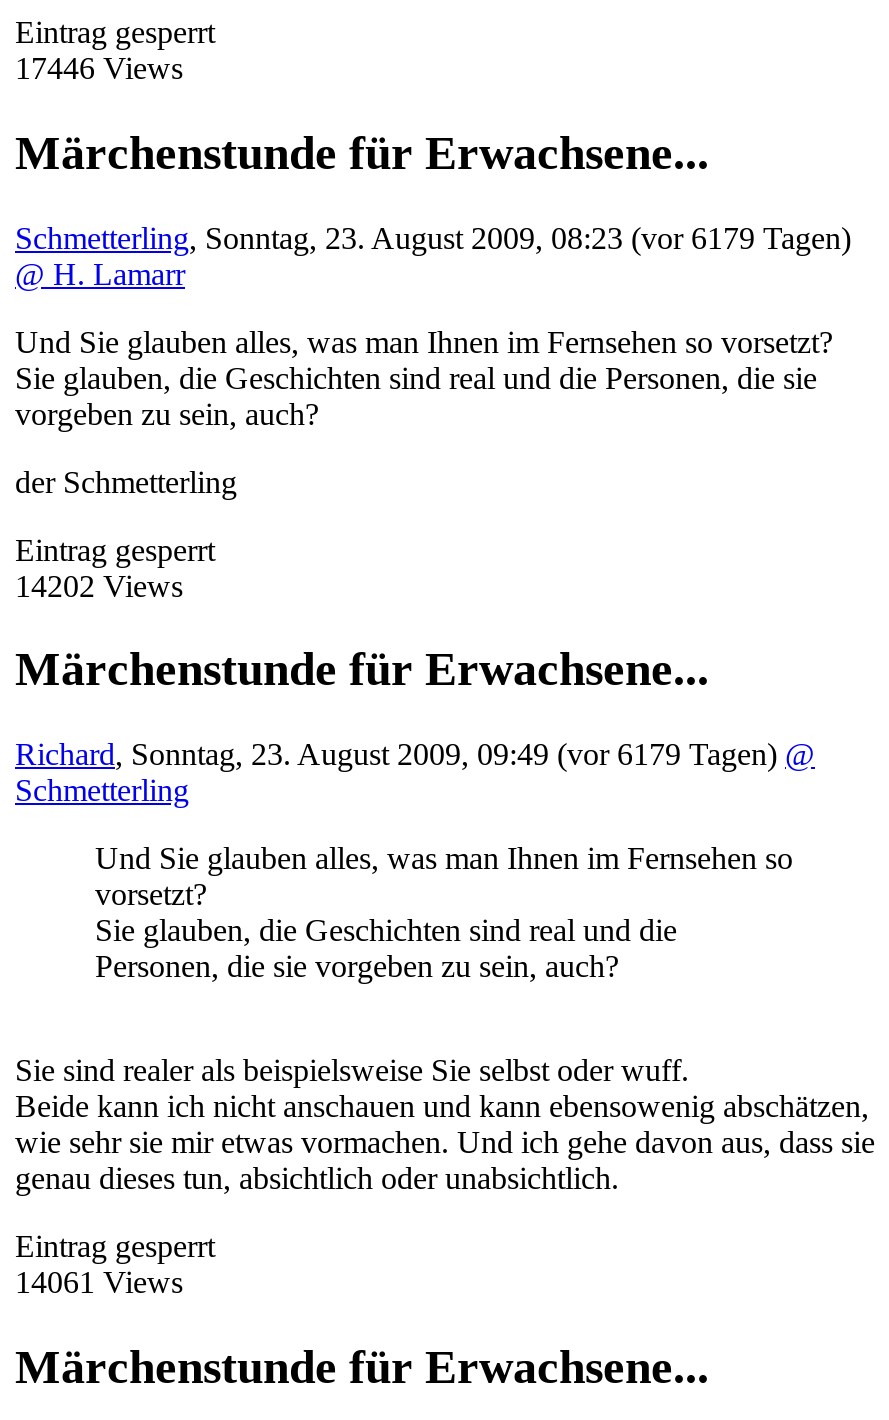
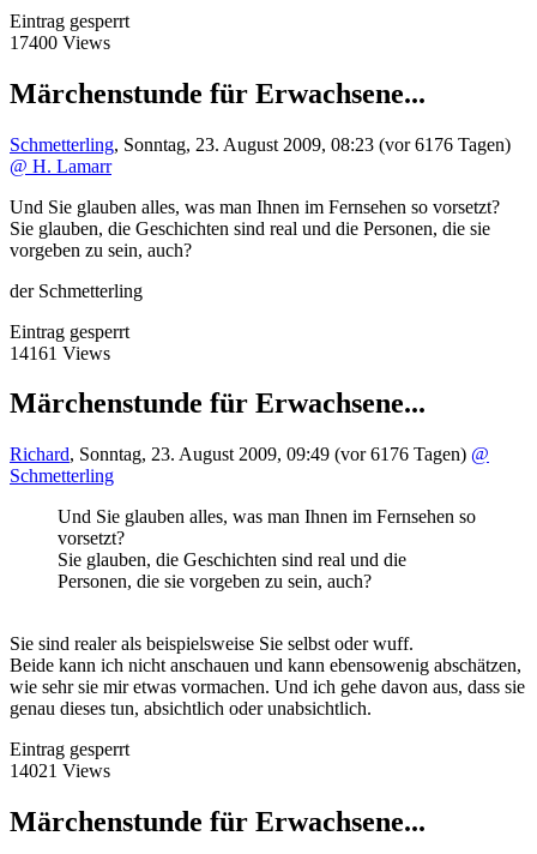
[15,50,183,84] 17446 Views -> [10,32,110,52] 17400 Views
[15,220,851,254] Schmetterling, Sonntag, 23. August 2009, 08:23 (vor 6179 Tagen) -> [10,134,511,154] Schmetterling, Sonntag, 23. August 2009, 08:23 (vor 6176 Tagen)
[15,568,183,602] 14202 Views -> [10,342,110,363] 14161 Views
[15,738,815,772] Richard, Sonntag, 23. August 2009, 09:49 (vor 6179 Tagen) @ -> [10,444,489,465] Richard, Sonntag, 23. August 2009, 09:49 (vor 6176 Tagen) @
[15,1266,183,1300] 14061 Views -> [10,761,110,781] 14021 Views

